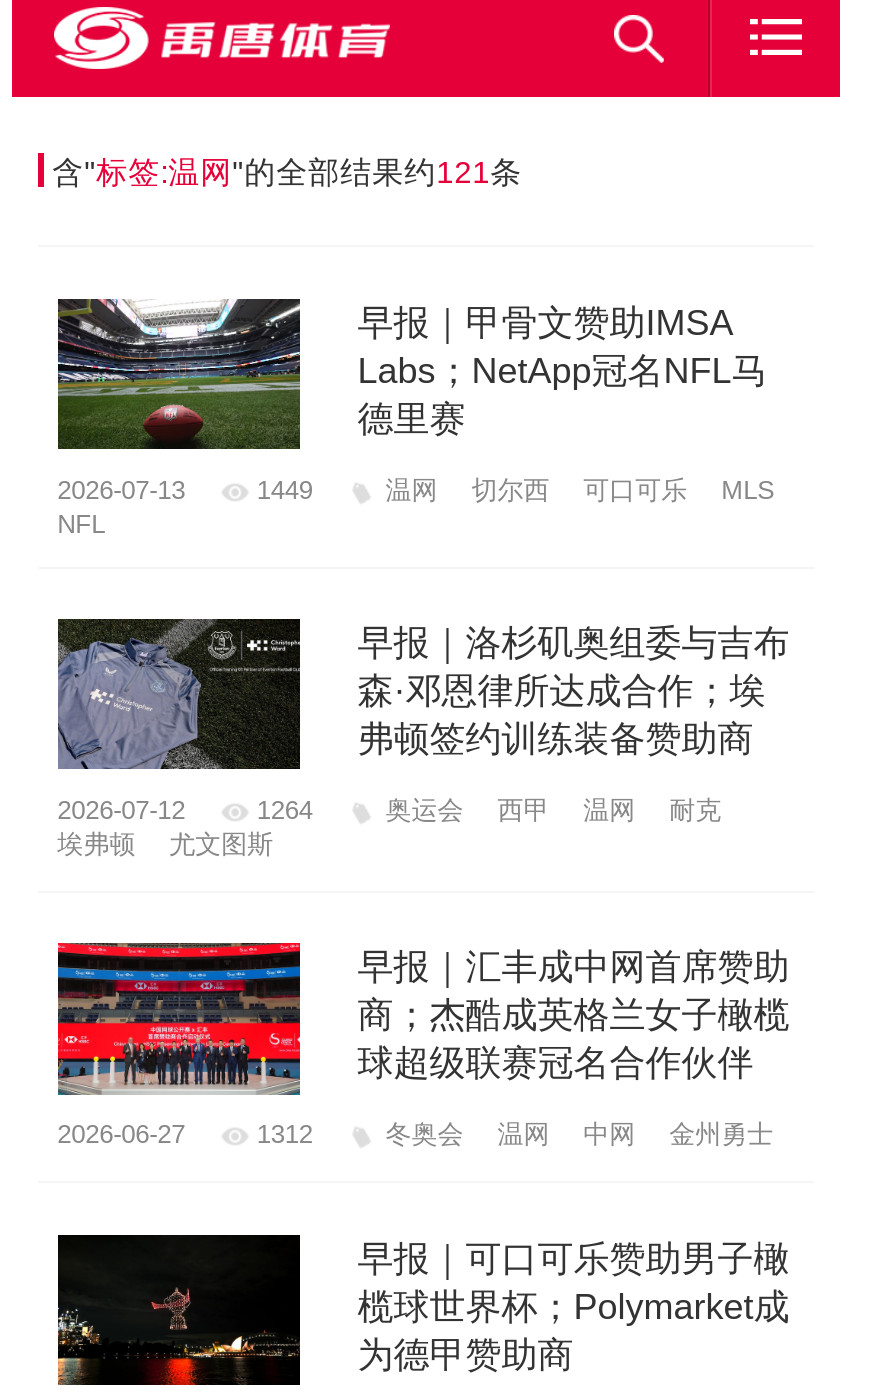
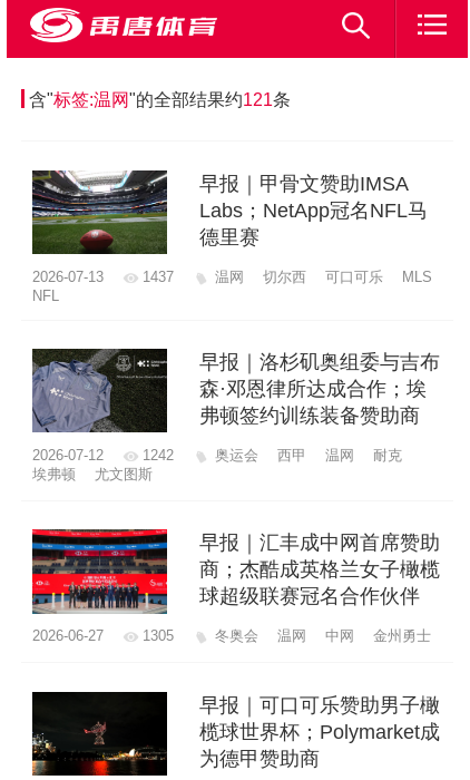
[257,476,313,506] 1449 -> [143,269,174,286] 1437
[257,796,313,826] 1264 -> [143,447,174,464] 1242
[257,1120,313,1150] 1312 -> [143,628,174,645] 1305

